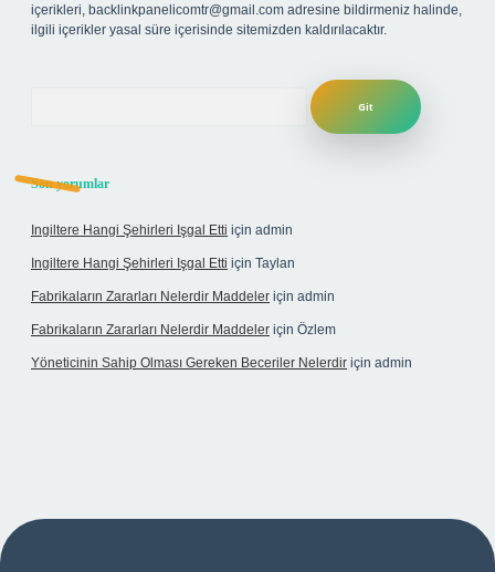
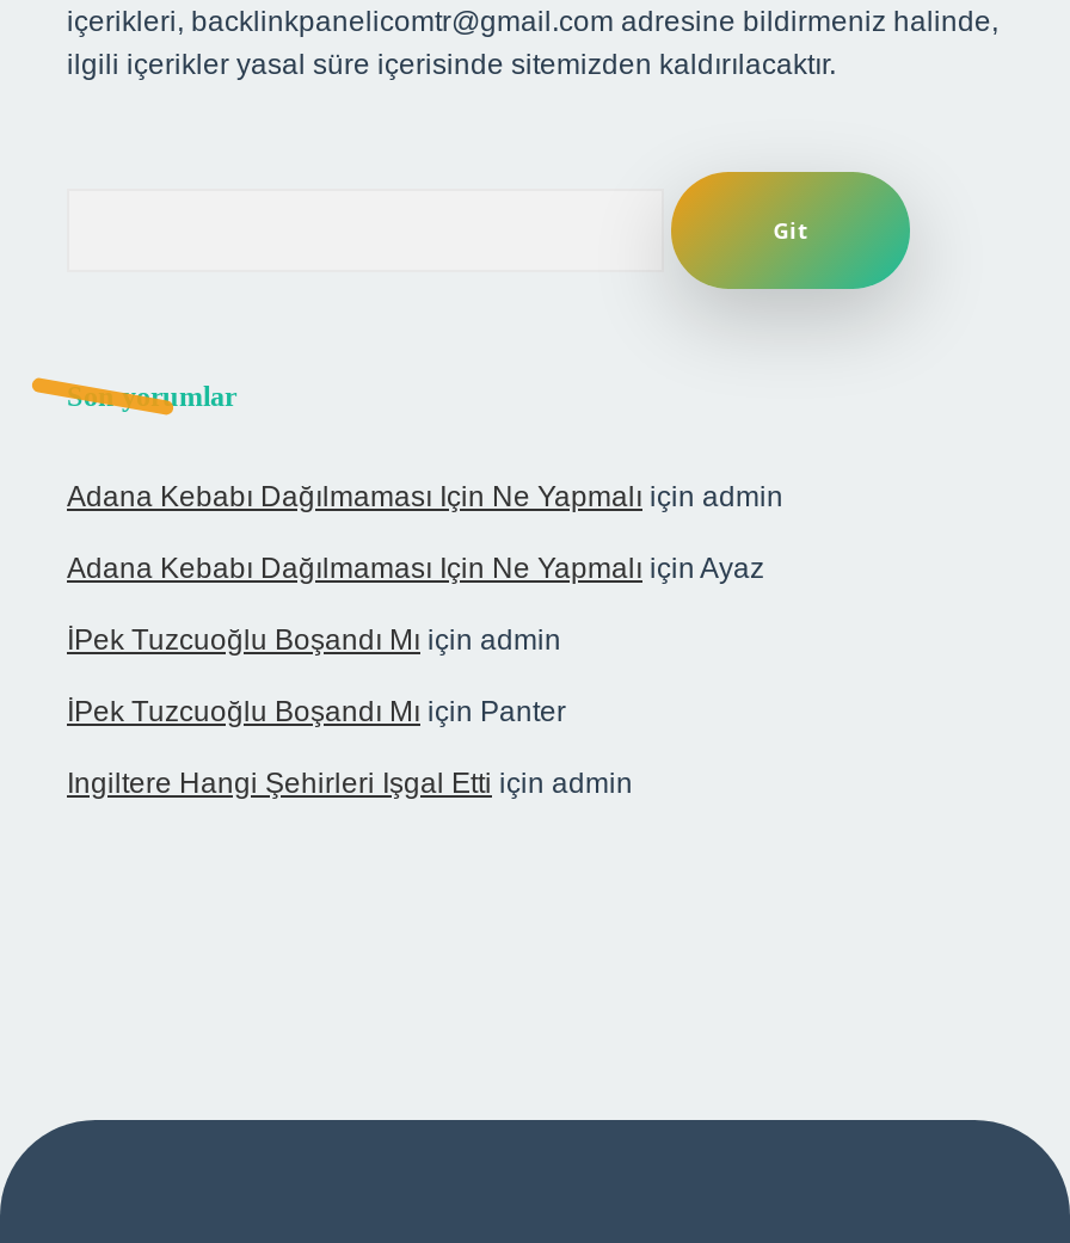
none -> [67,480,783,728] Adana Kebabı Dağılmaması Için Ne Yapmalı için admin | Adana Kebabı Dağılmaması Için Ne Yapmalı için Ayaz | İPek Tuzcuoğlu Boşandı Mı için admin | İPek Tuzcuoğlu Boşandı Mı için Panter
moved [31,222,293,238] -> [67,767,633,800]: Ingiltere Hangi Şehirleri Işgal Etti için admin
[31,256,412,371] Ingiltere Hangi Şehirleri Işgal Etti için Taylan | Fabrikaların Zararları Nelerdir Maddeler için admin | Fabrikaların Zararları Nelerdir Maddeler için Özlem | Yöneticinin Sahip Olması Gereken Beceriler Nelerdir için admin -> none

